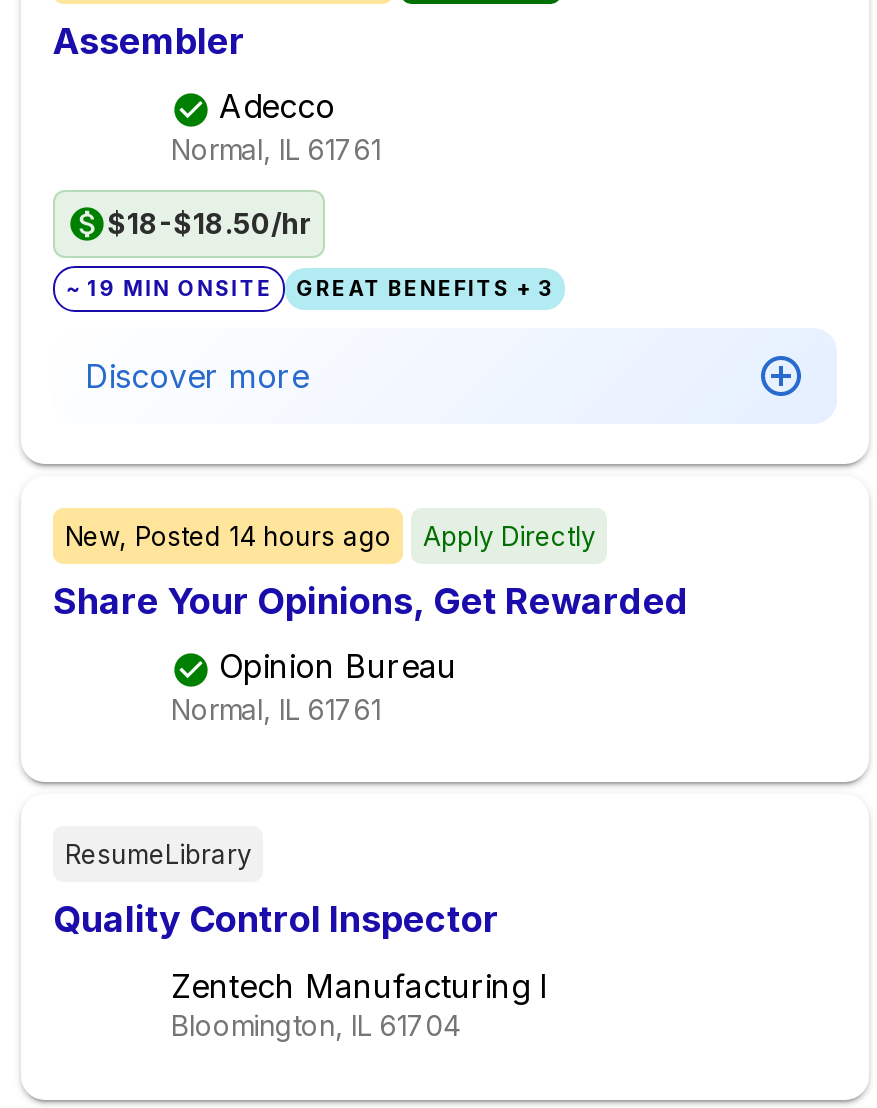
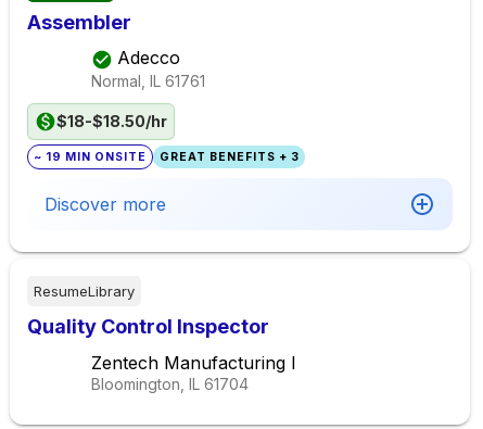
[53,520,689,726] New, Posted 14 hours ago | Apply Directly | Share Your Opinions, Get Rewarded | Opinion Bureau | Normal, IL 61761 -> none

